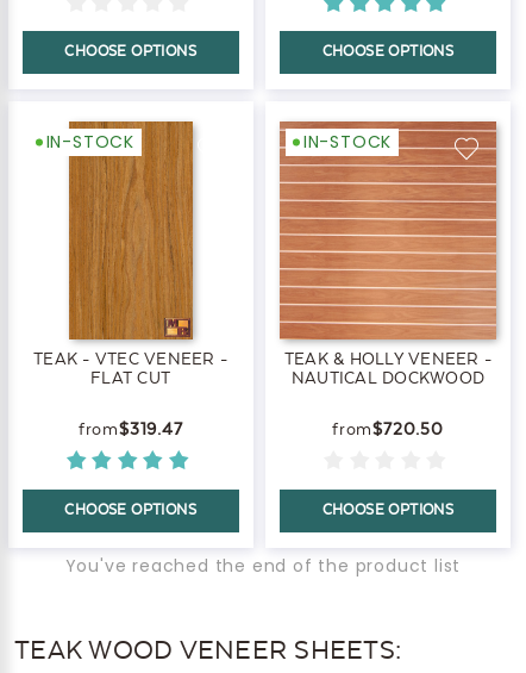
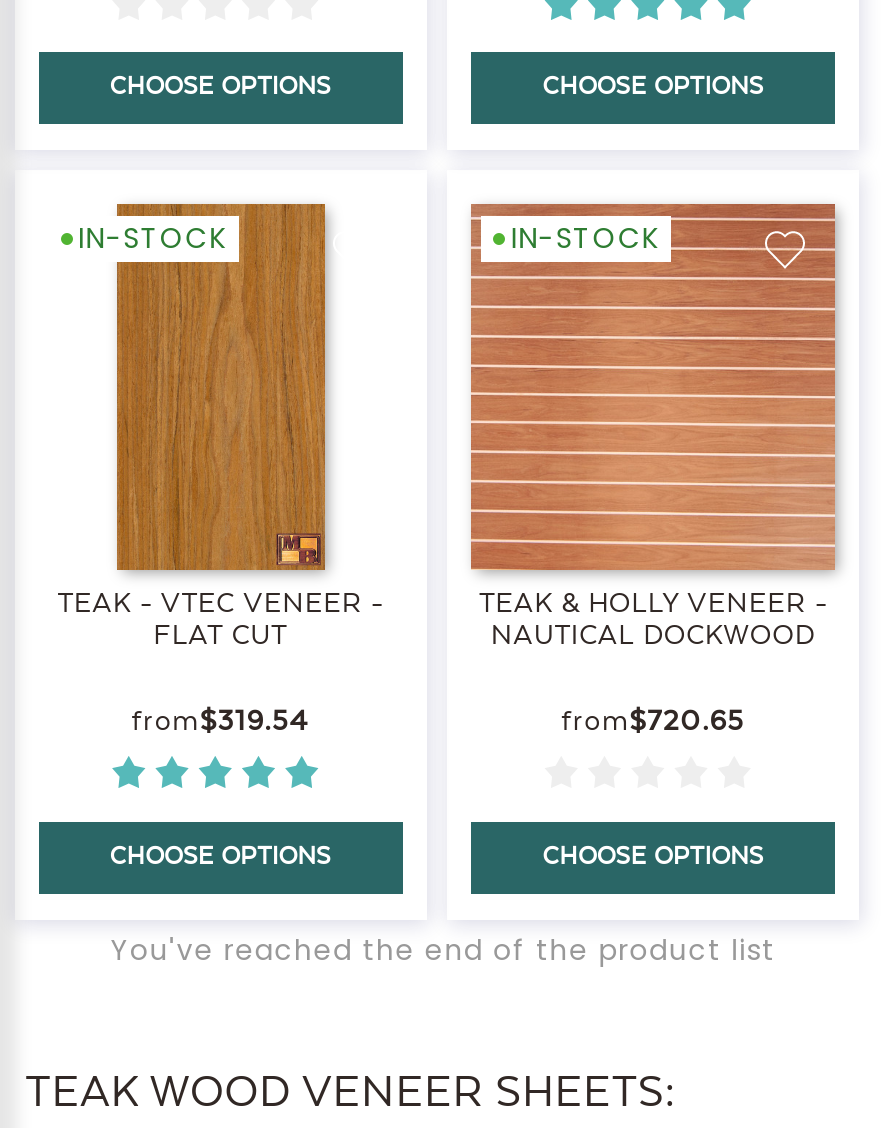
[119,419,183,438] $319.47 -> [200,703,309,735] $319.54
[373,419,444,438] $720.50 -> [630,703,745,735] $720.65

